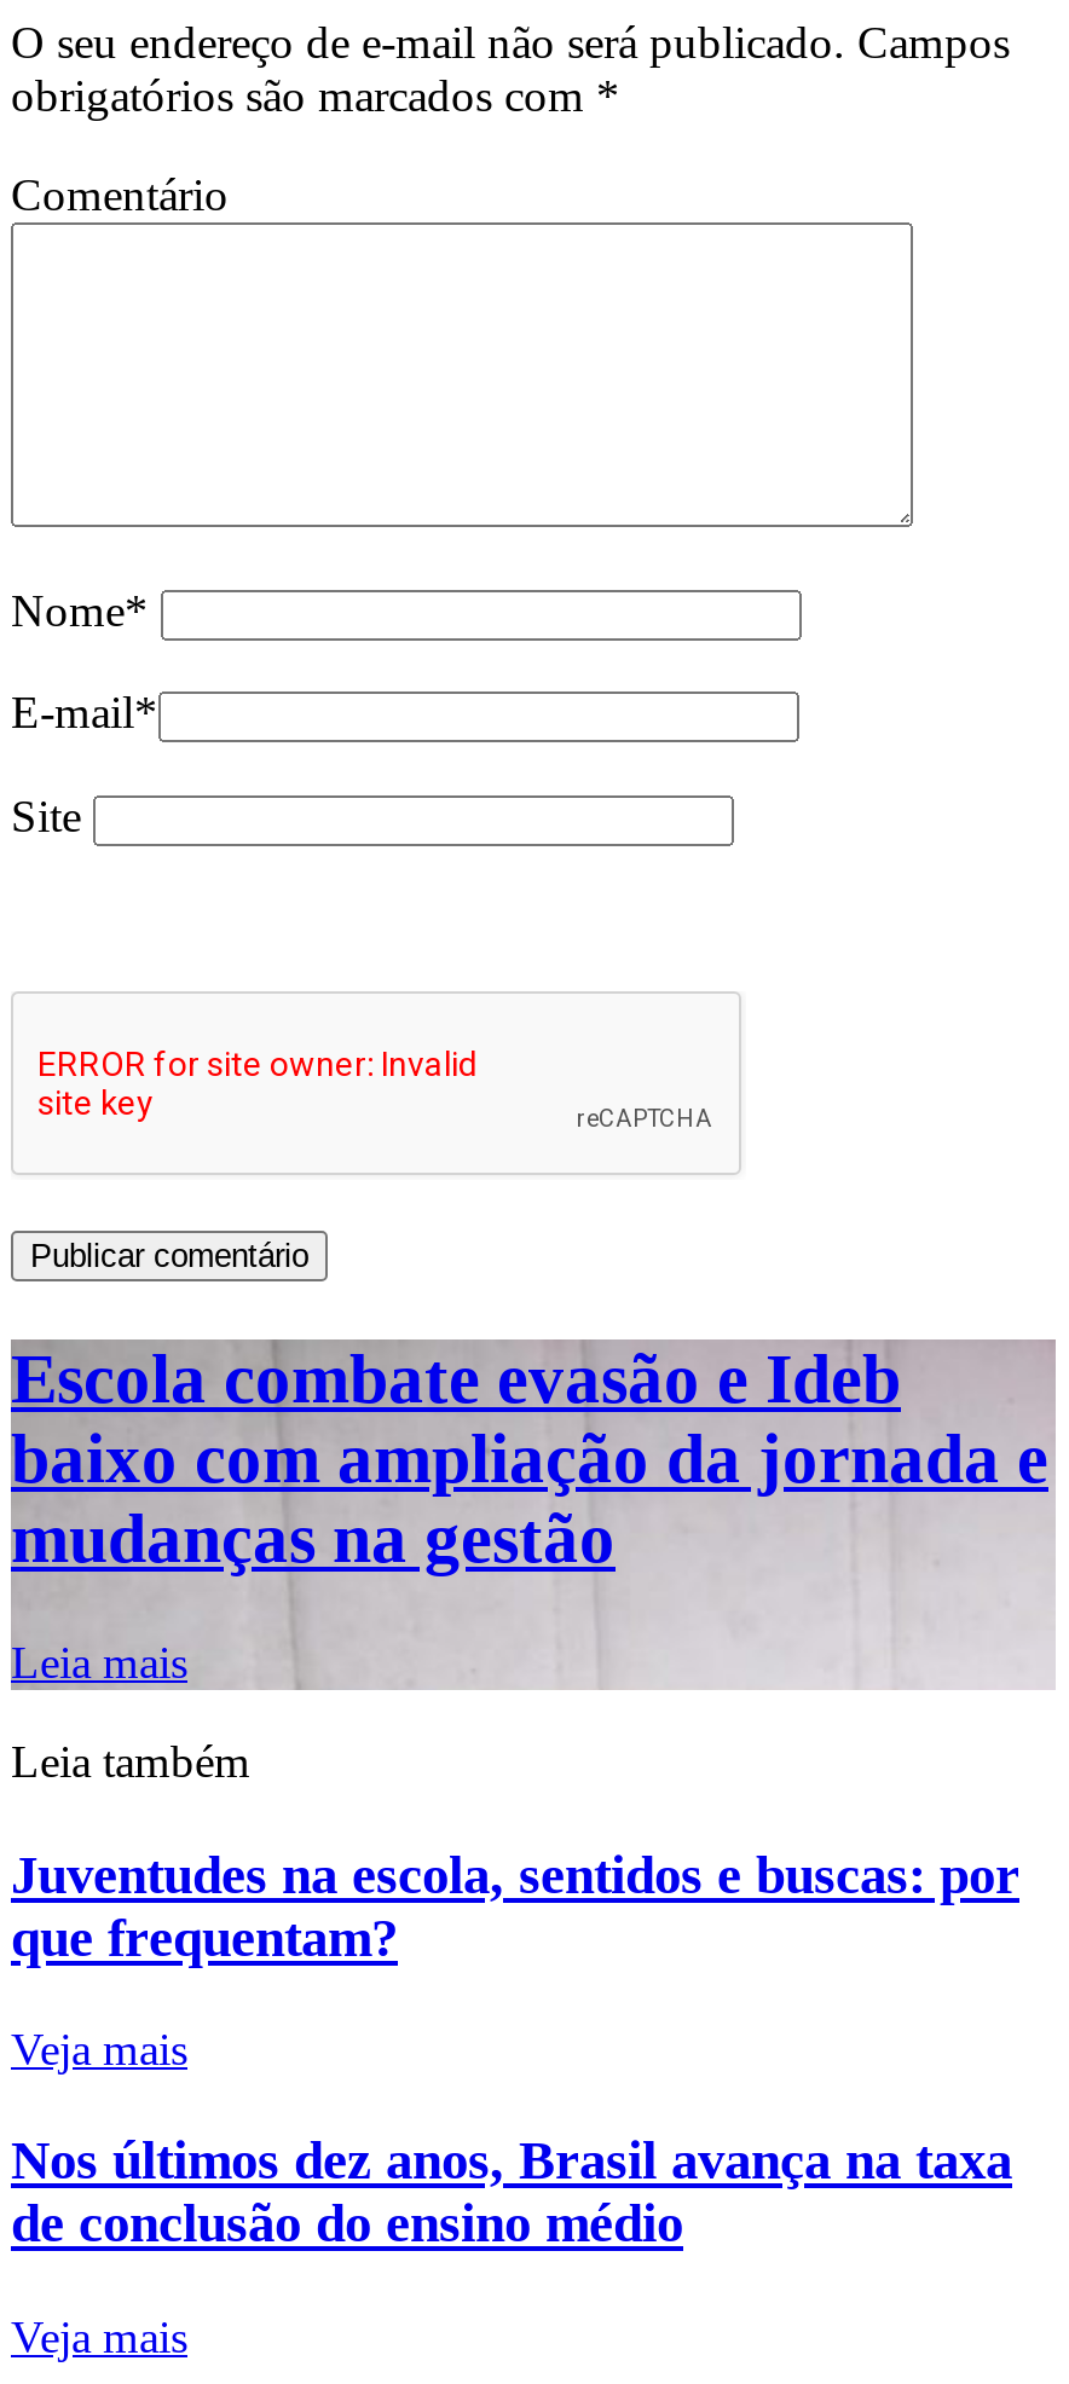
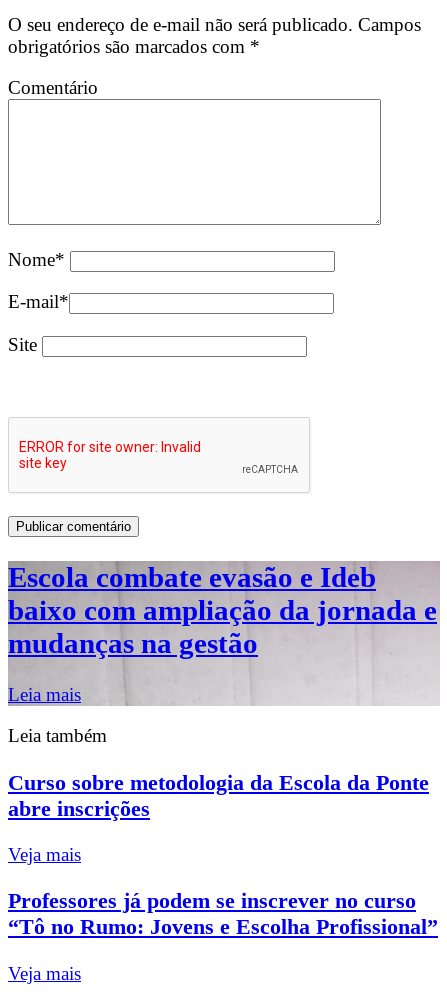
[11,1844,1019,1967] Juventudes na escola, sentidos e buscas: por | que frequentam? -> [8,769,429,820] Curso sobre metodologia da Escola da Ponte | abre inscrições
[11,2131,1012,2254] Nos últimos dez anos, Brasil avança na taxa | de conclusão do ensino médio -> [8,888,438,939] Professores já podem se inscrever no curso | “Tô no Rumo: Jovens e Escolha Profissional”

